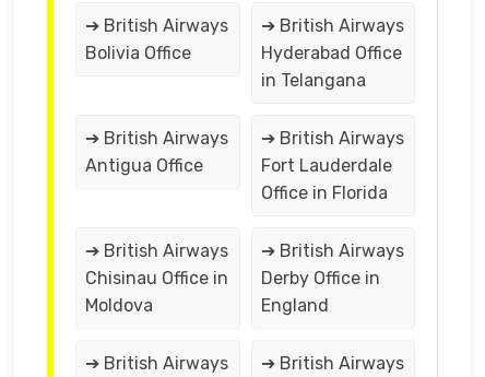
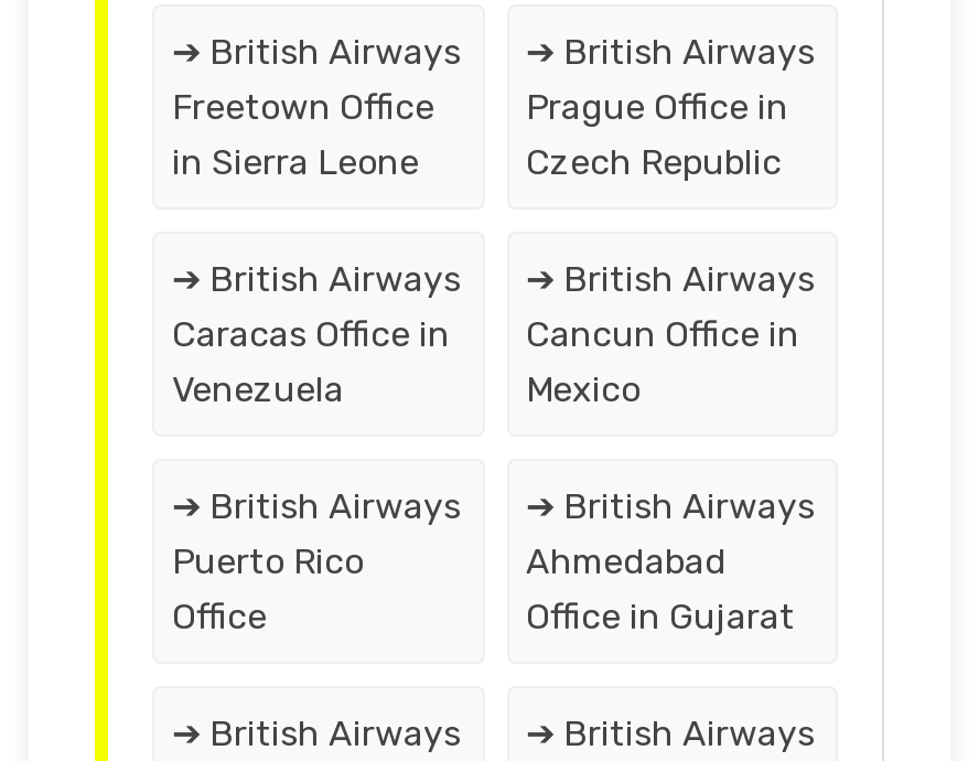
[85,42,191,63] Bolivia Office -> [172,85,434,182] Freetown Office | in Sierra Leone
[261,42,401,90] Hyderabad Office | in Telangana -> [526,85,788,182] Prague Office in | Czech Republic
[85,155,203,176] Antigua Office -> [172,313,450,410] Caracas Office in | Venezuela
[261,155,392,203] Fort Lauderdale | Office in Florida -> [526,313,799,410] Cancun Office in | Mexico
[85,267,228,315] Chisinau Office in | Moldova -> [172,540,364,637] Puerto Rico | Office
[261,267,380,315] Derby Office in | England -> [526,540,795,637] Ahmedabad | Office in Gujarat

